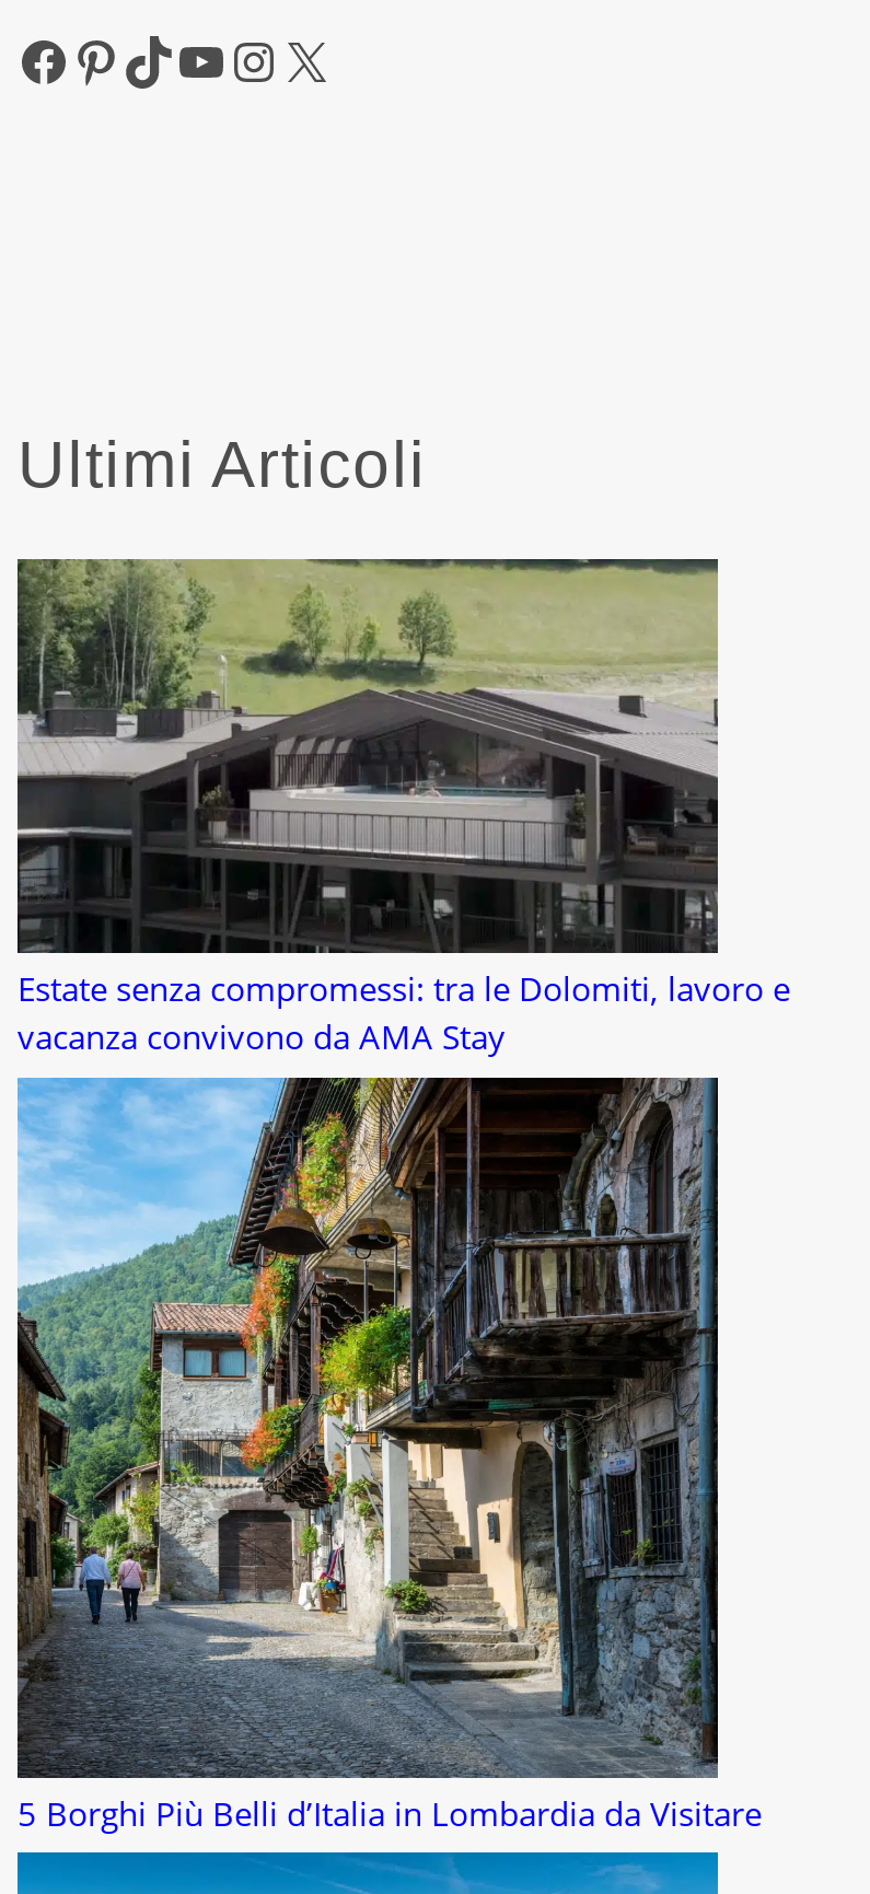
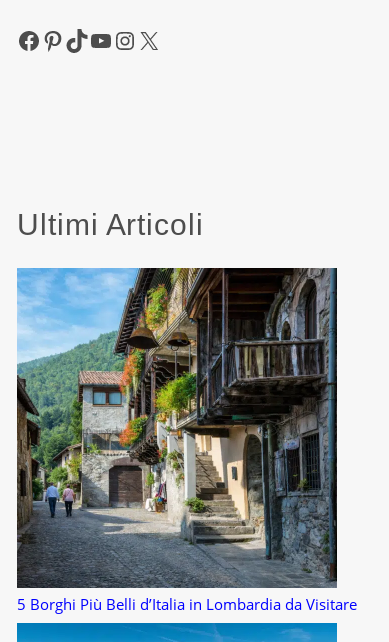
[15,557,790,1058] [image] | Estate senza compromessi: tra le Dolomiti, lavoro e | vacanza convivono da AMA Stay -> none

